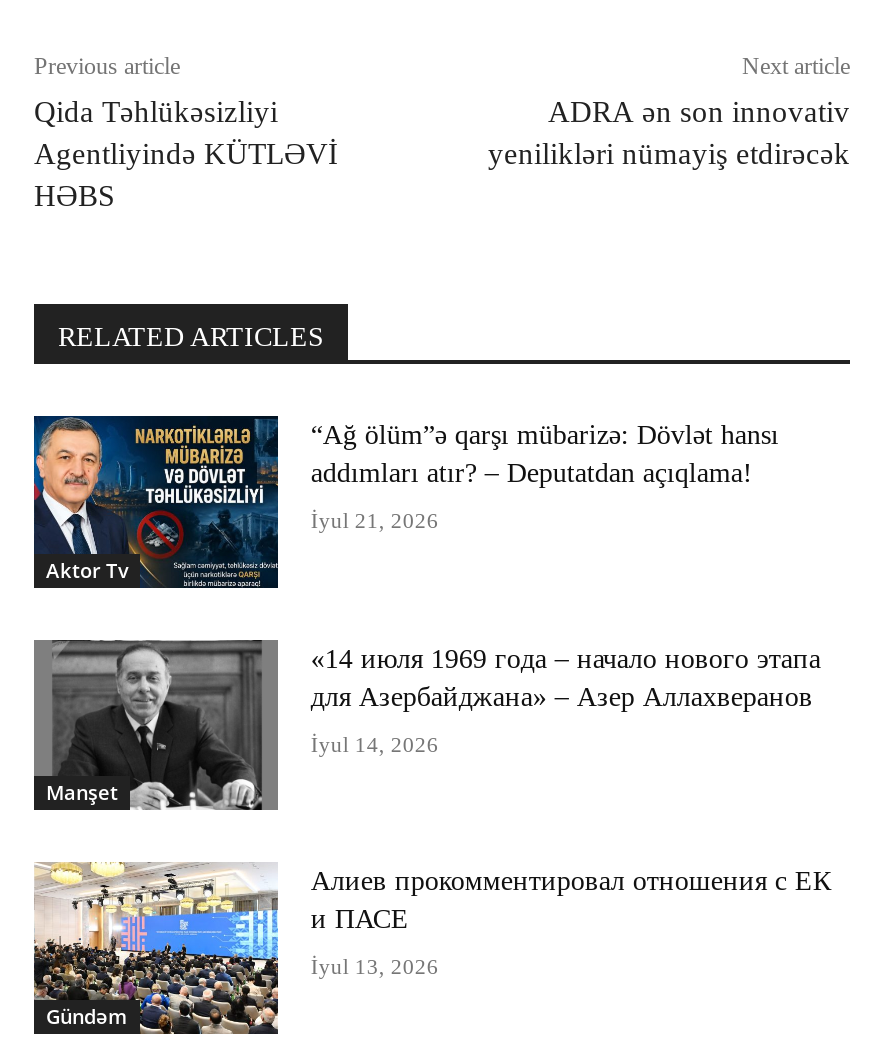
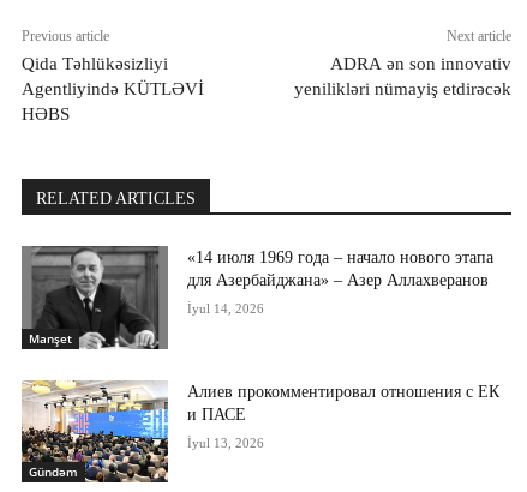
[32,416,280,590] [image] | Aktor Tv -> none
[311,420,779,532] “Ağ ölüm”ə qarşı mübarizə: Dövlət hansı | addımları atır? – Deputatdan açıqlama! | İyul 21, 2026 -> none

